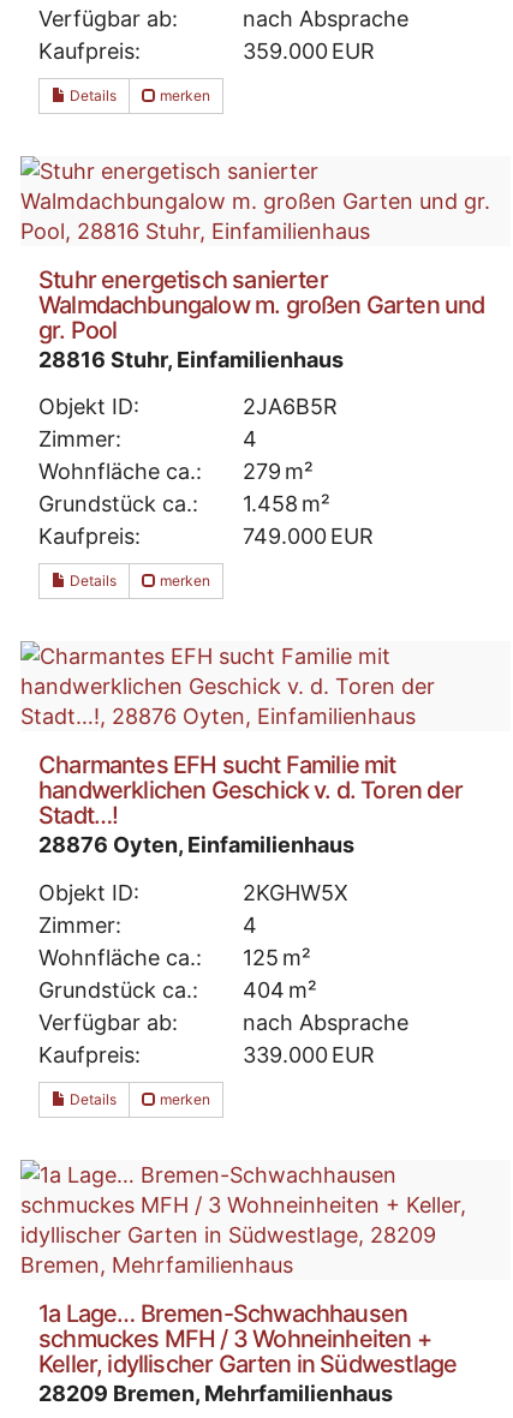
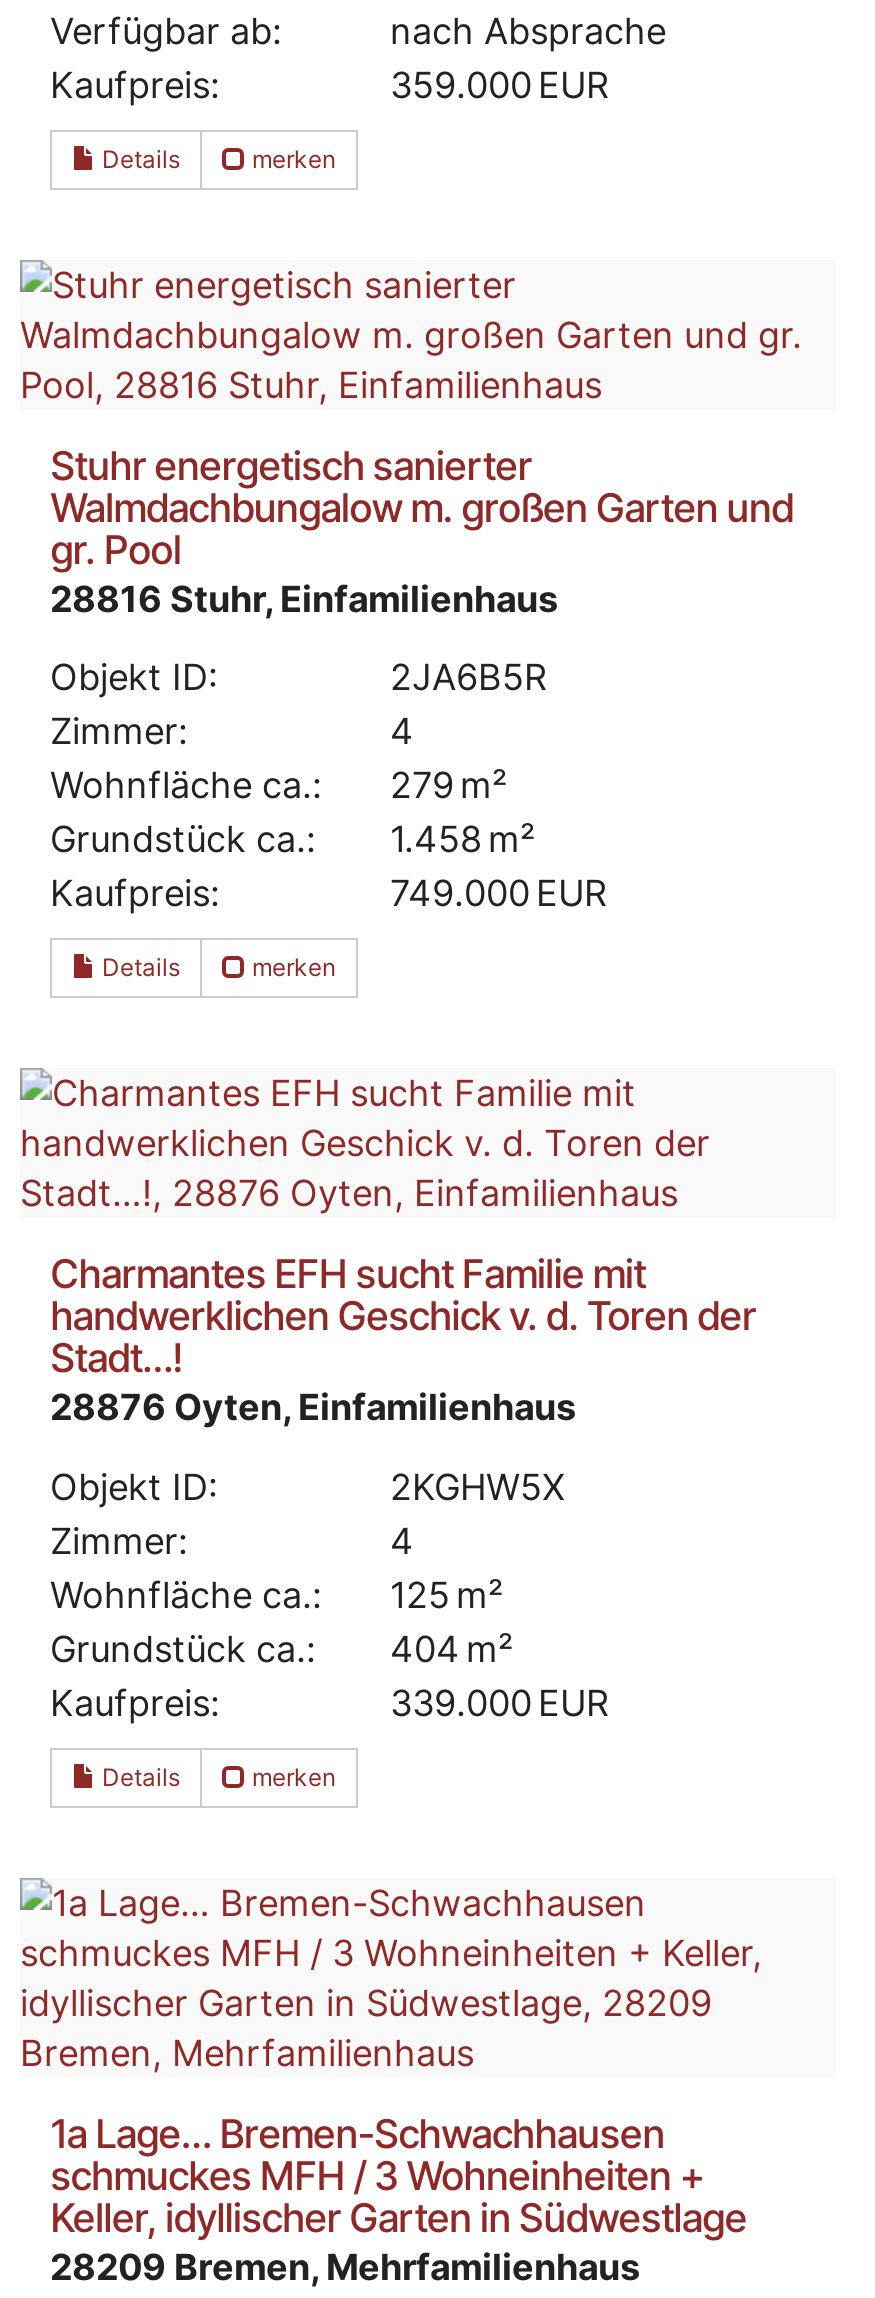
[38,1010,408,1035] Verfügbar ab: | nach Absprache -> none

